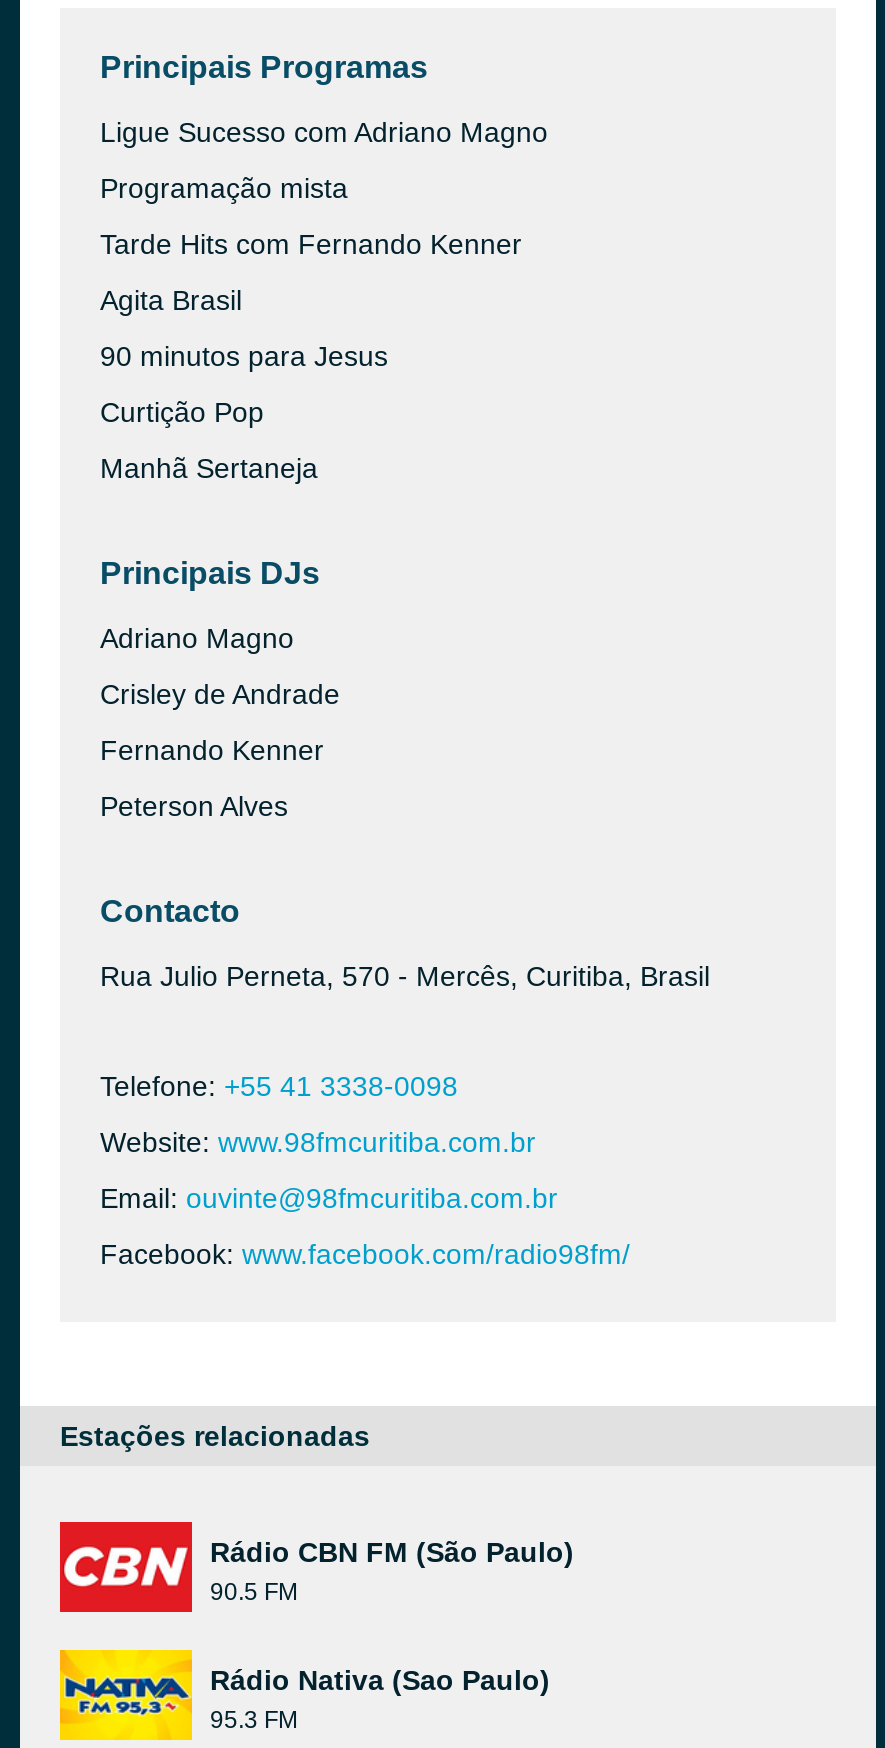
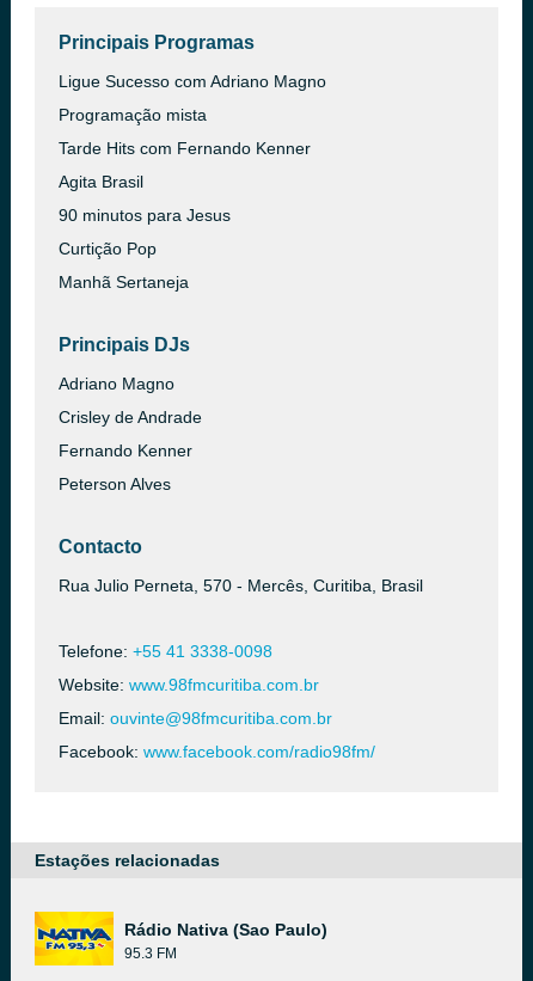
[58,1520,574,1614] [image] | Rádio CBN FM (São Paulo) | 90.5 FM -> none

